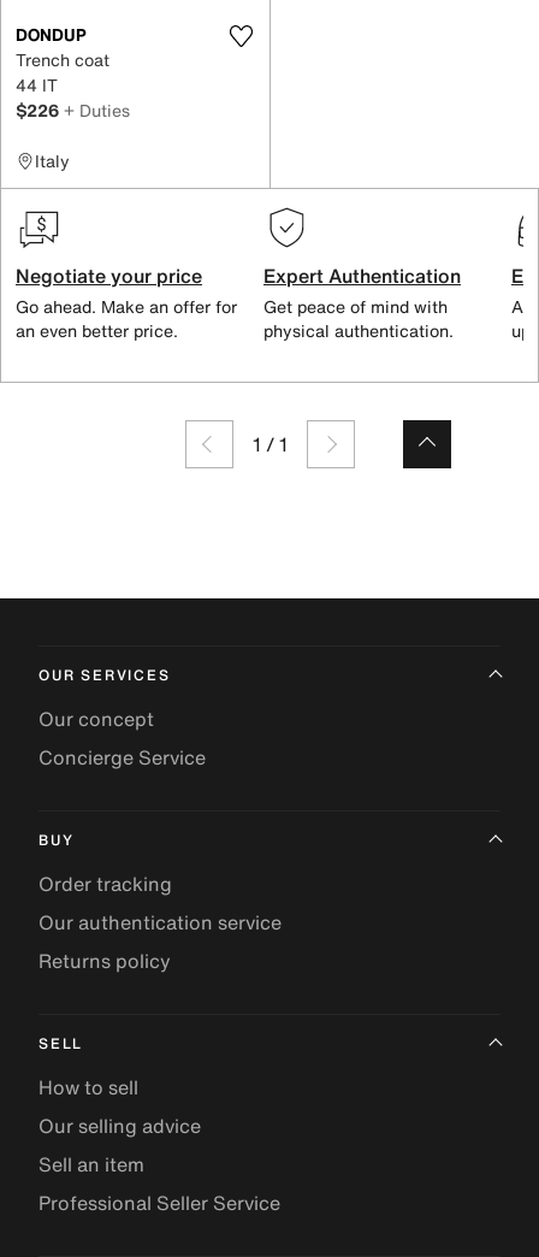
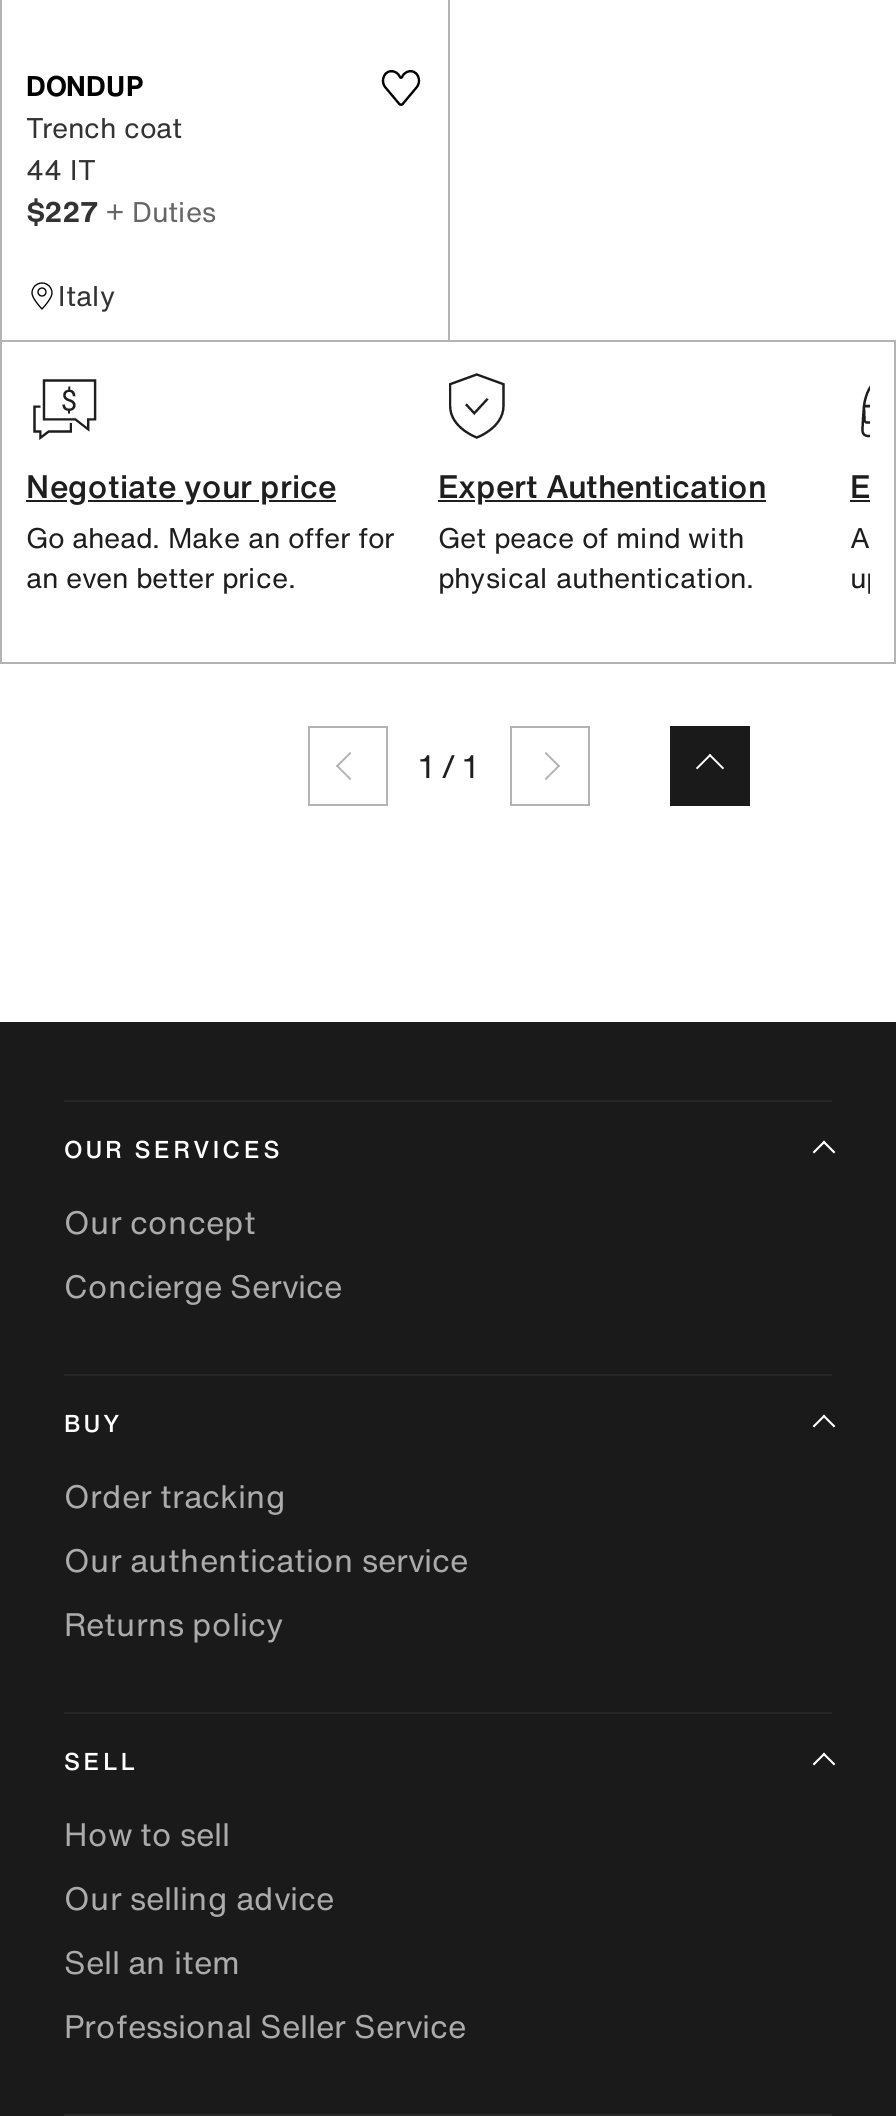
[16,98,130,123] $226 + Duties -> [26,190,216,232] $227 + Duties

